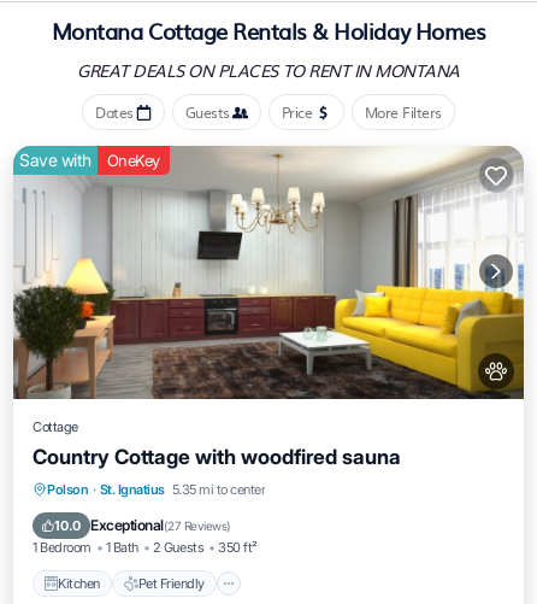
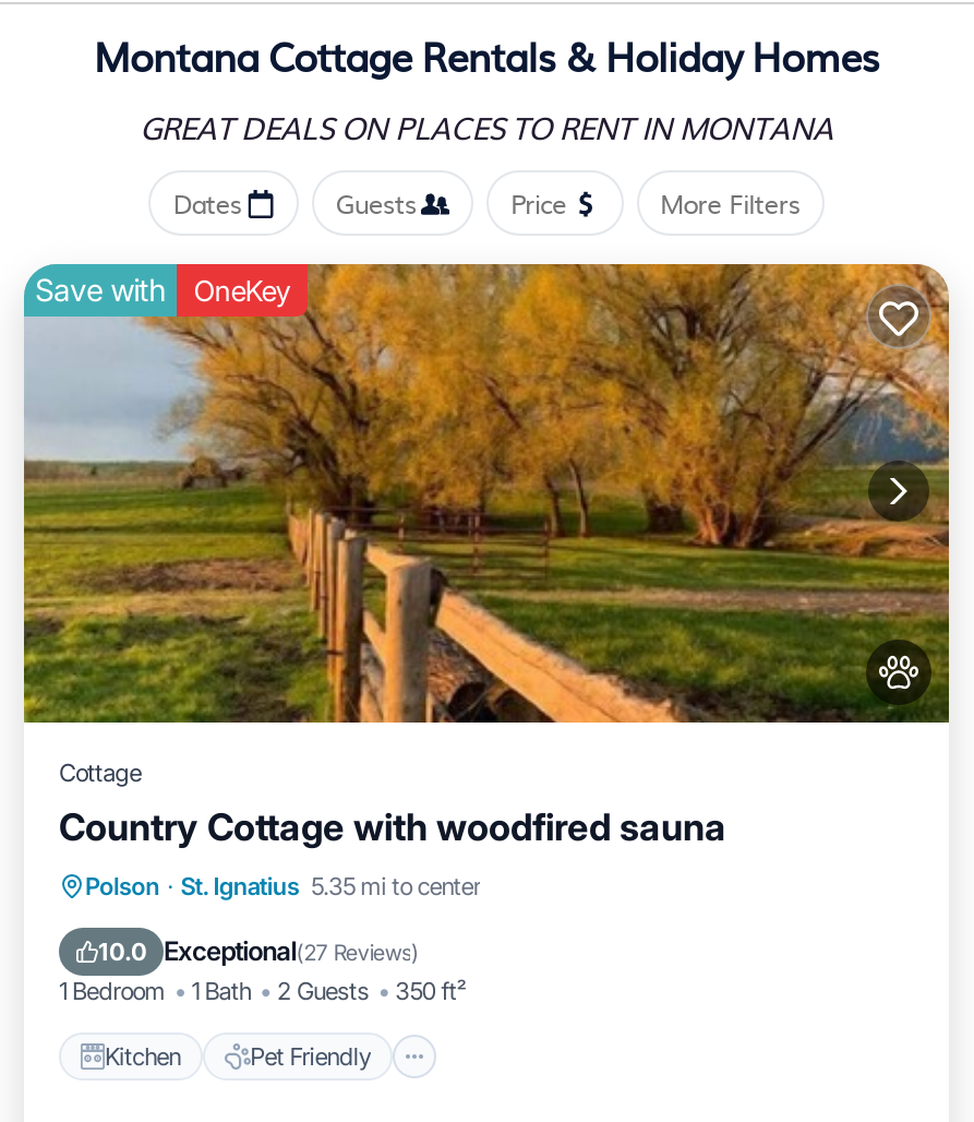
[12,146,525,400] [image] -> [22,262,951,725] [image]

